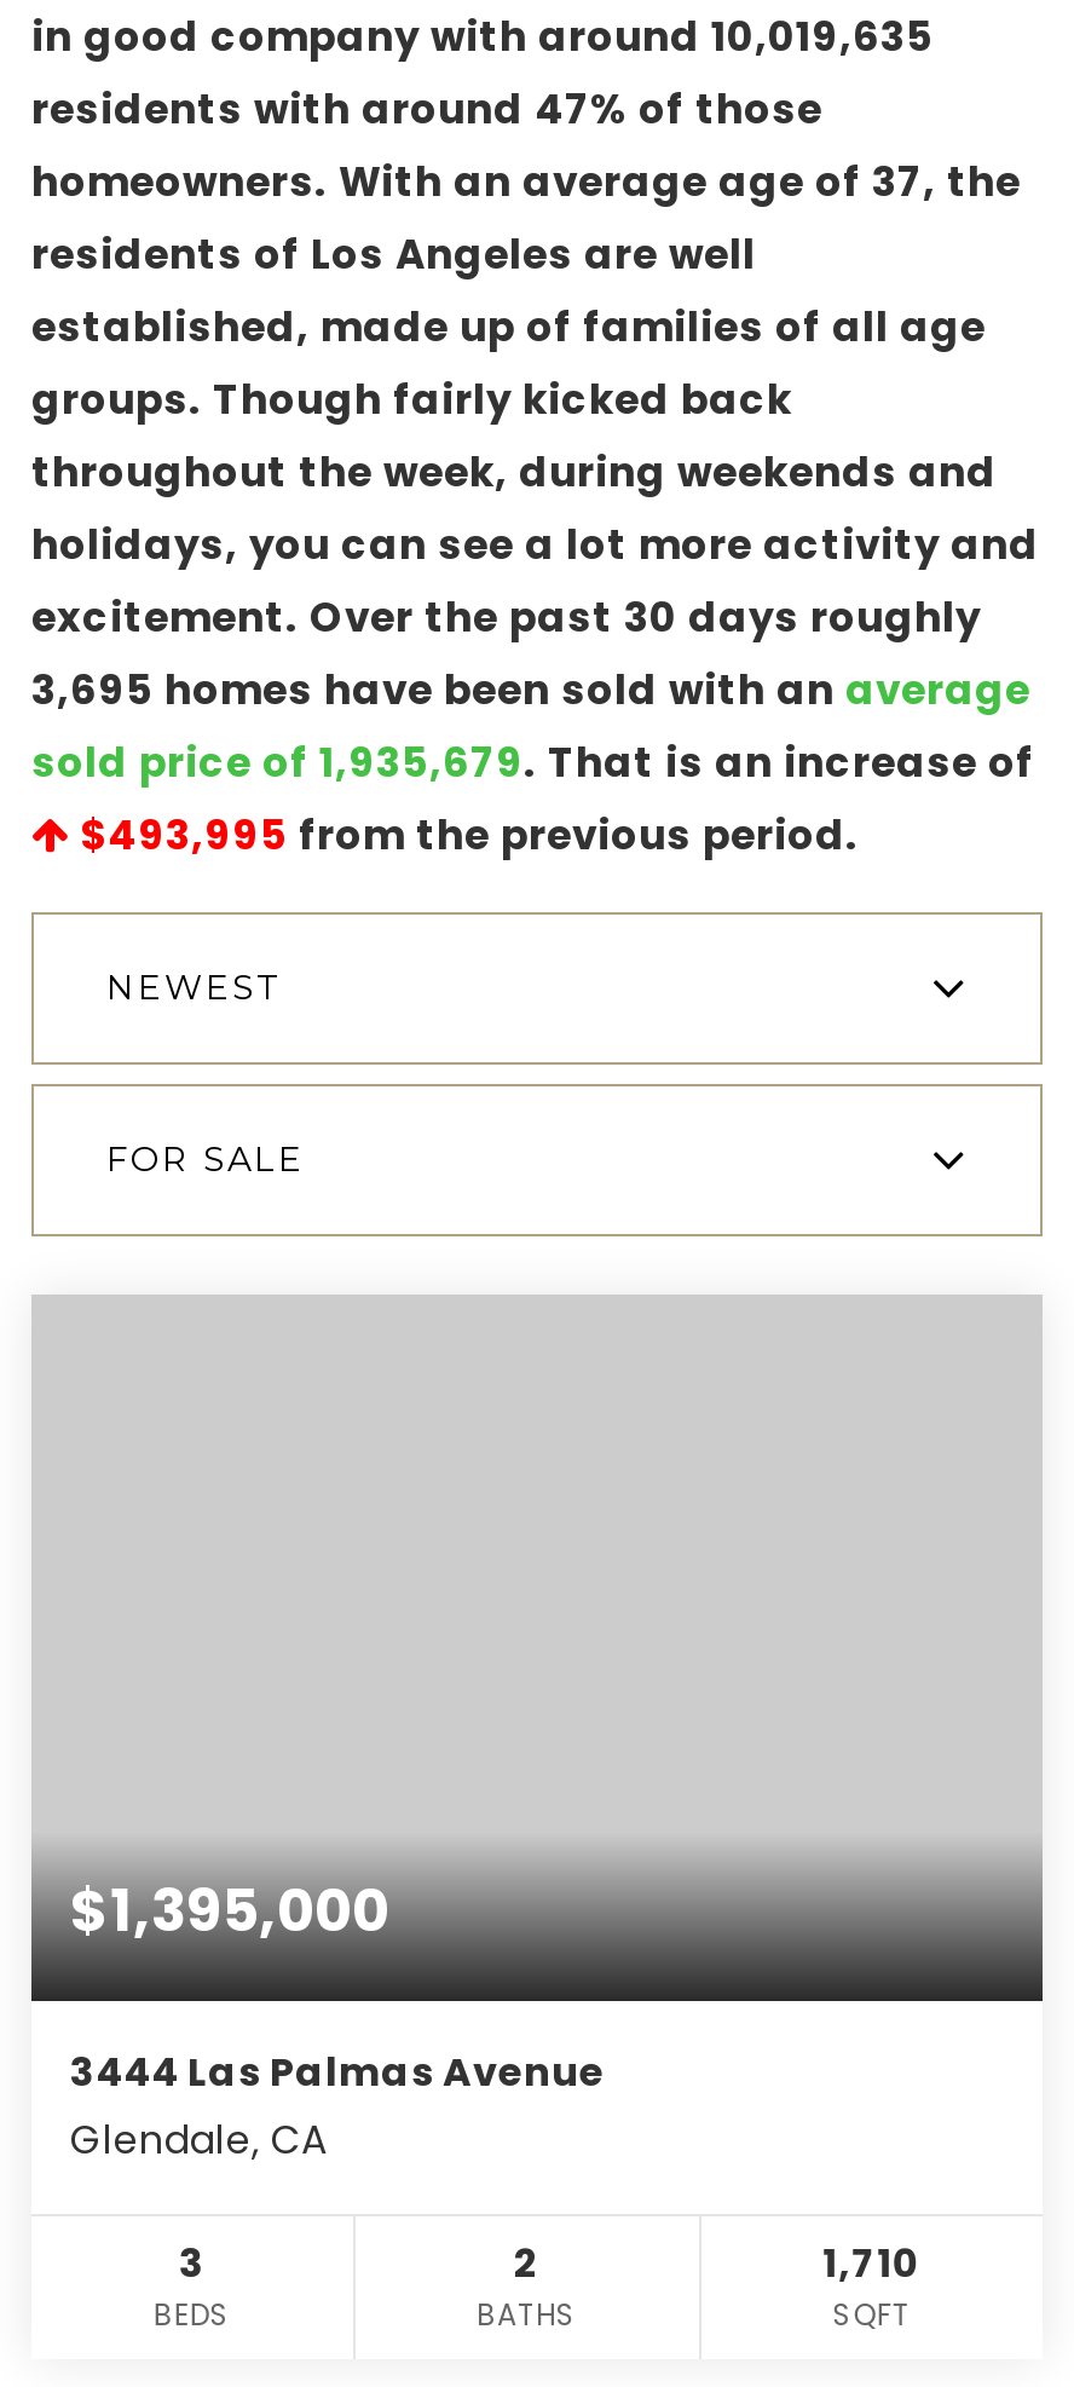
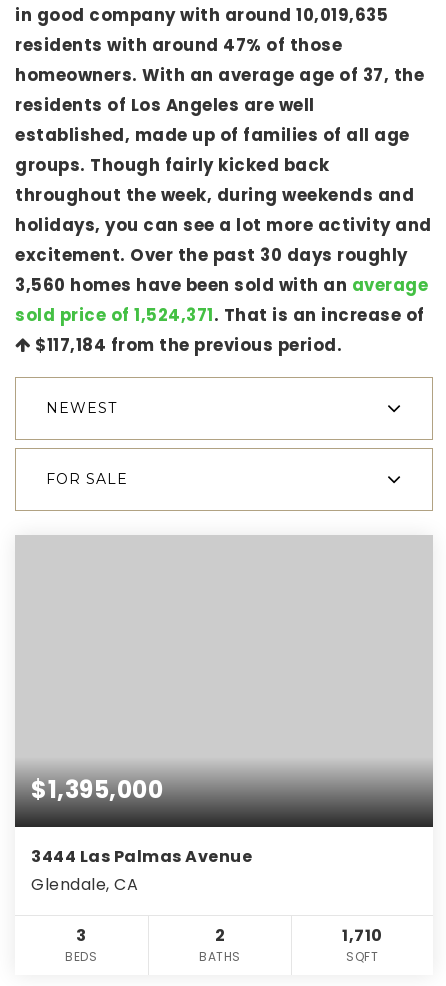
[31,662,1030,718] 3,695 homes have been sold with an average -> [15,274,428,297] 3,560 homes have been sold with an average
[31,735,1034,791] sold price of 1,935,679. That is an increase of -> [15,304,424,327] sold price of 1,524,371. That is an increase of
[69,807,859,863] $493,995 from the previous period. -> [30,334,342,357] $117,184 from the previous period.

